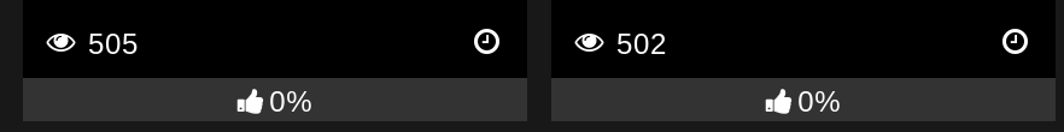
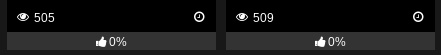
[609,28,667,62] 502 -> [250,11,274,25] 509

